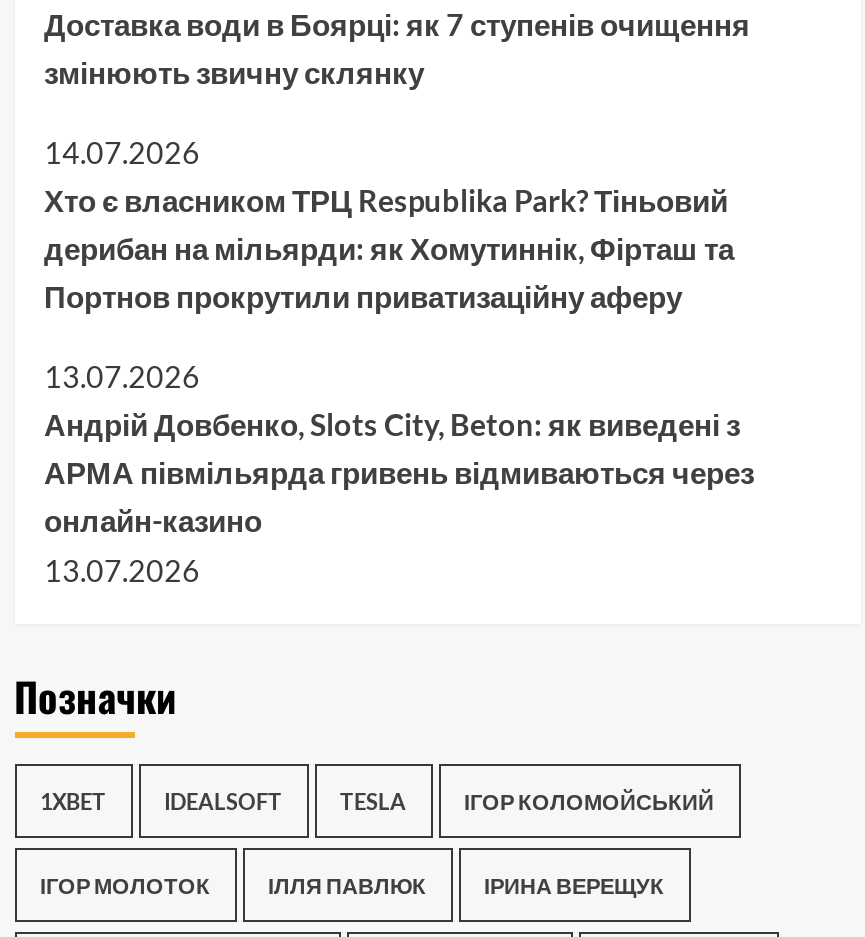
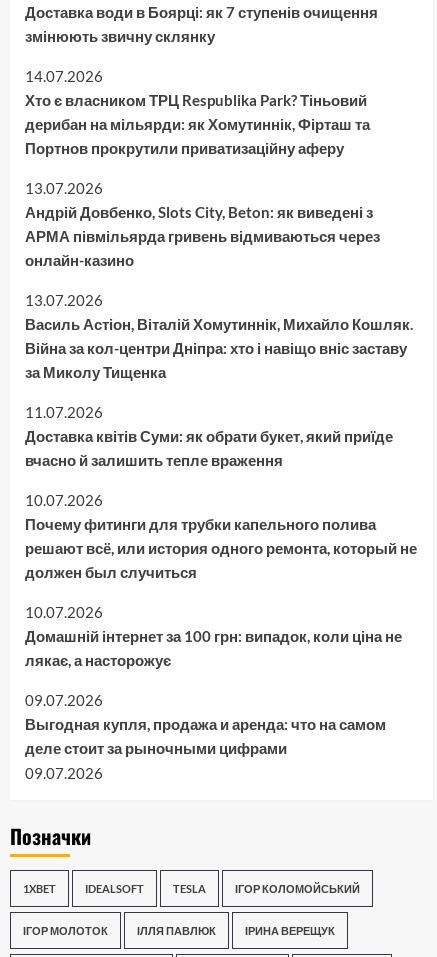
none -> [24,315,416,782] Василь Астіон, Віталій Хомутиннік, Михайло Кошляк. | Війна за кол-центри Дніпра: хто і навіщо вніс заставу | за Миколу Тищенка | 11.07.2026 | Доставка квітів Суми: як обрати букет, який приїде | вчасно й залишить тепле враження | 10.07.2026 | Почему фитинги для трубки капельного полива | решают всё, или история одного ремонта, который не | должен был случиться | 10.07.2026 | Домашній інтернет за 100 грн: випадок, коли ціна не | лякає, а насторожує | 09.07.2026 | Выгодная купля, продажа и аренда: что на самом | деле стоит за рыночными цифрами | 09.07.2026

